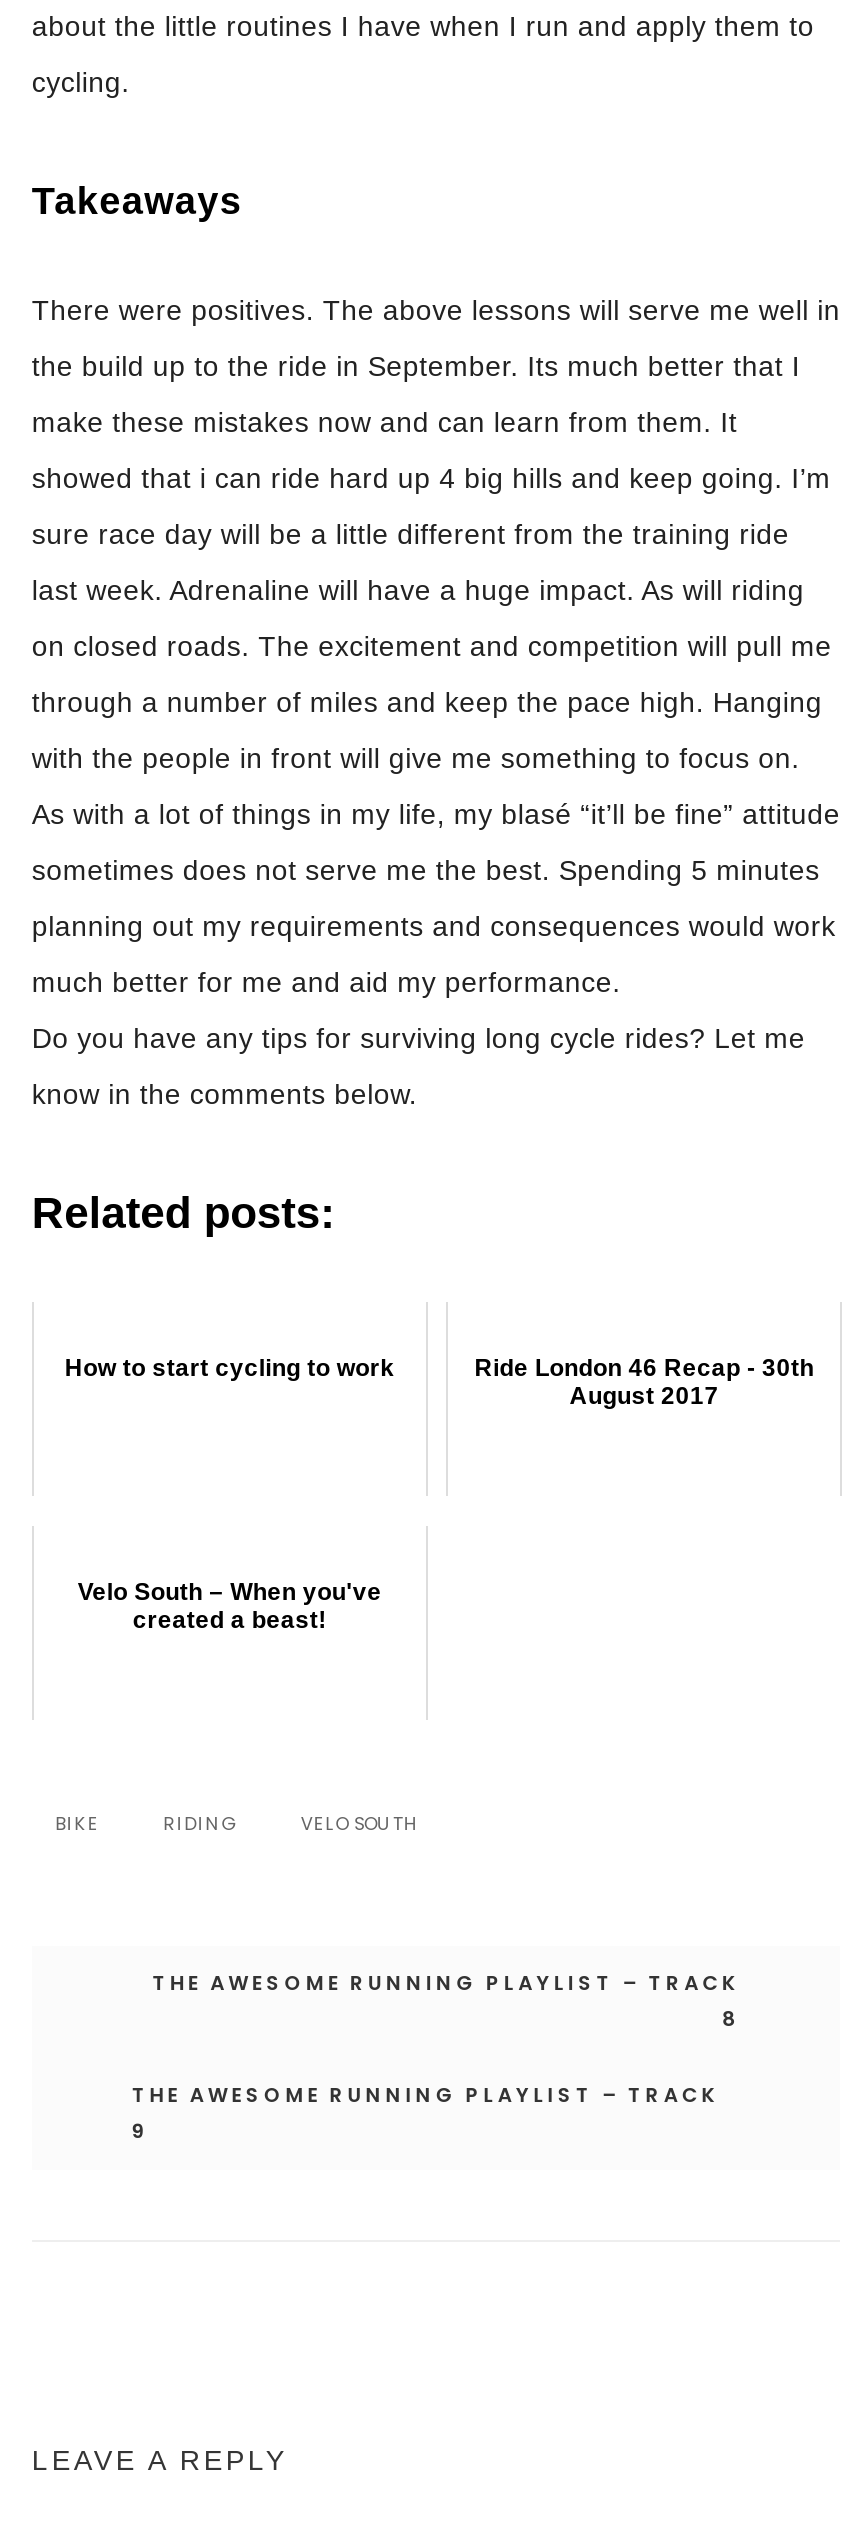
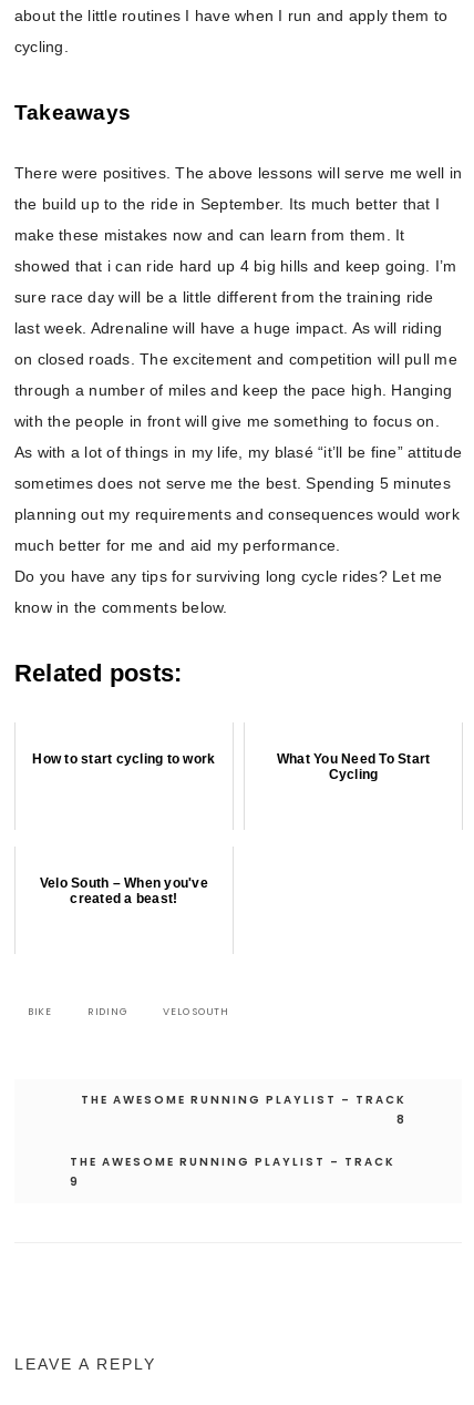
[474,1355,814,1411] Ride London 46 Recap - 30th | August 2017 -> [277,752,430,783] What You Need To Start | Cycling

